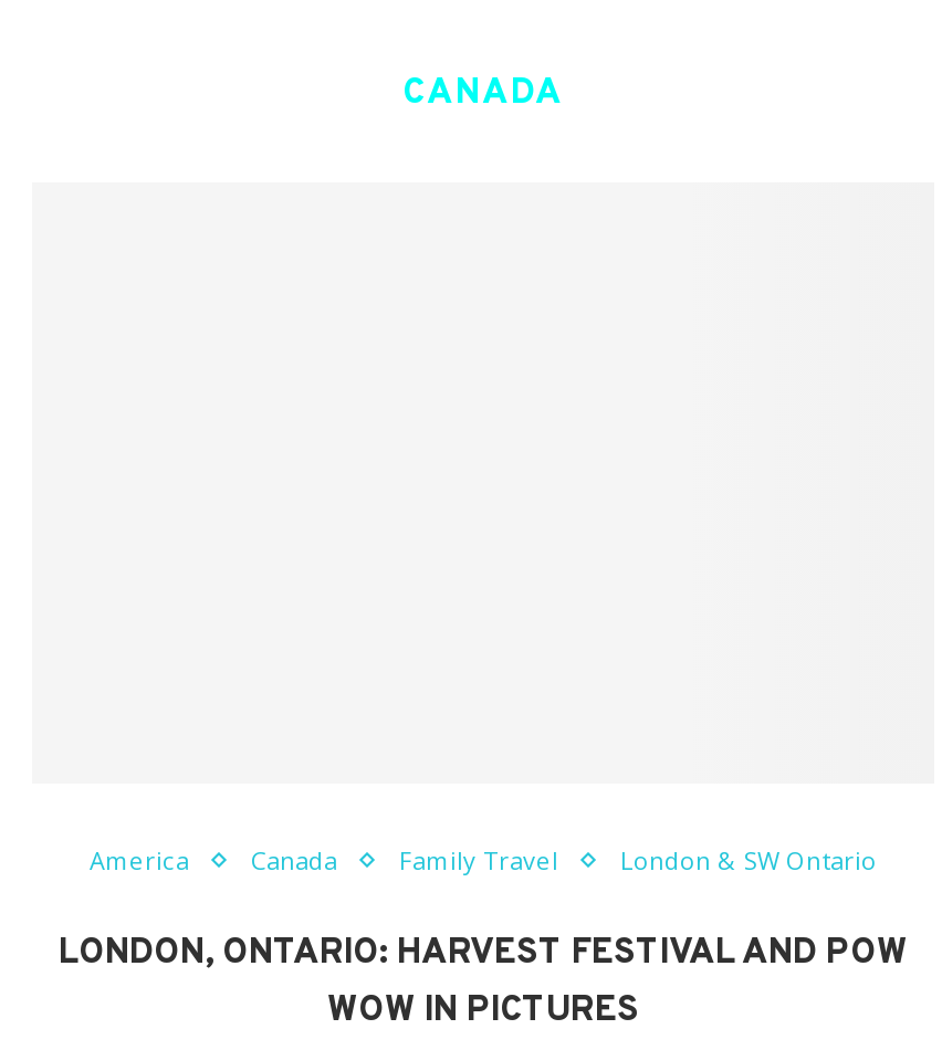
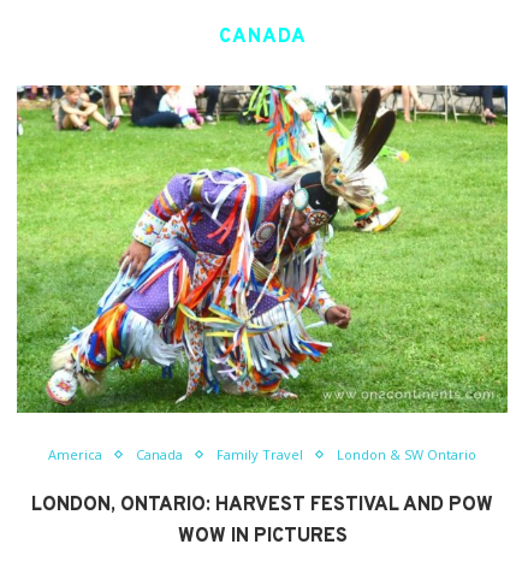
none -> [16,84,509,414] [image]

